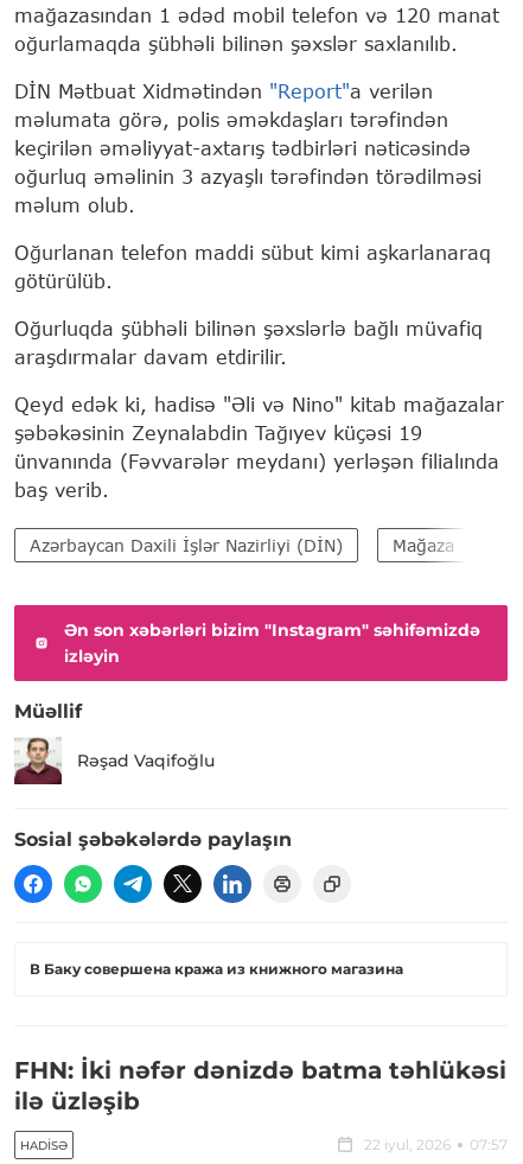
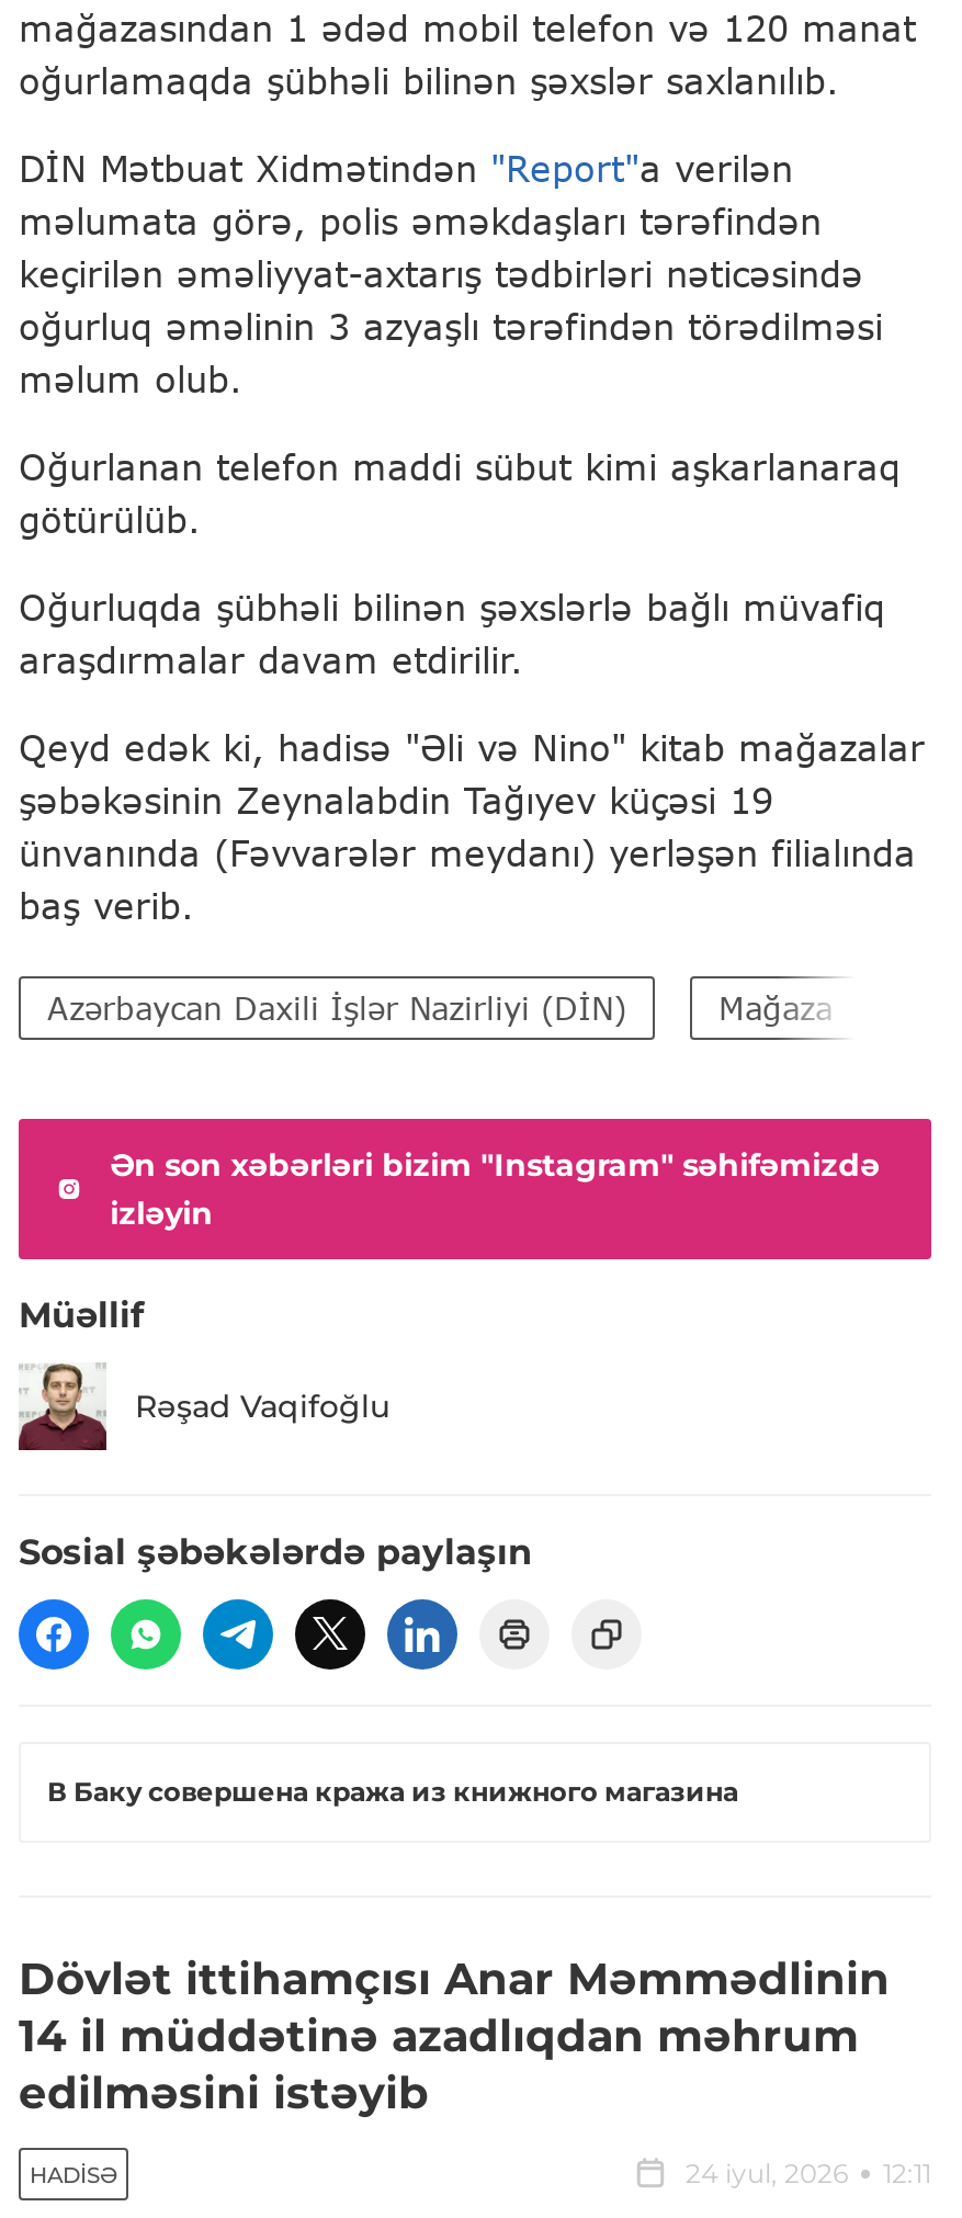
[14,1056,506,1116] FHN: İki nəfər dənizdə batma təhlükəsi | ilə üzləşib -> [19,1953,890,2120] Dövlət ittihamçısı Anar Məmmədlinin | 14 il müddətinə azadlıqdan məhrum | edilməsini istəyib
[364,1136,508,1154] 22 iyul, 2026 | 07:57 -> [686,2157,931,2190] 24 iyul, 2026 | 12:11

